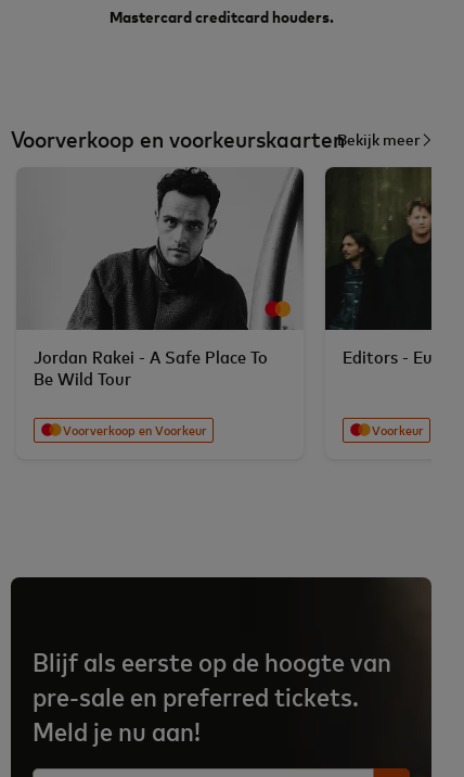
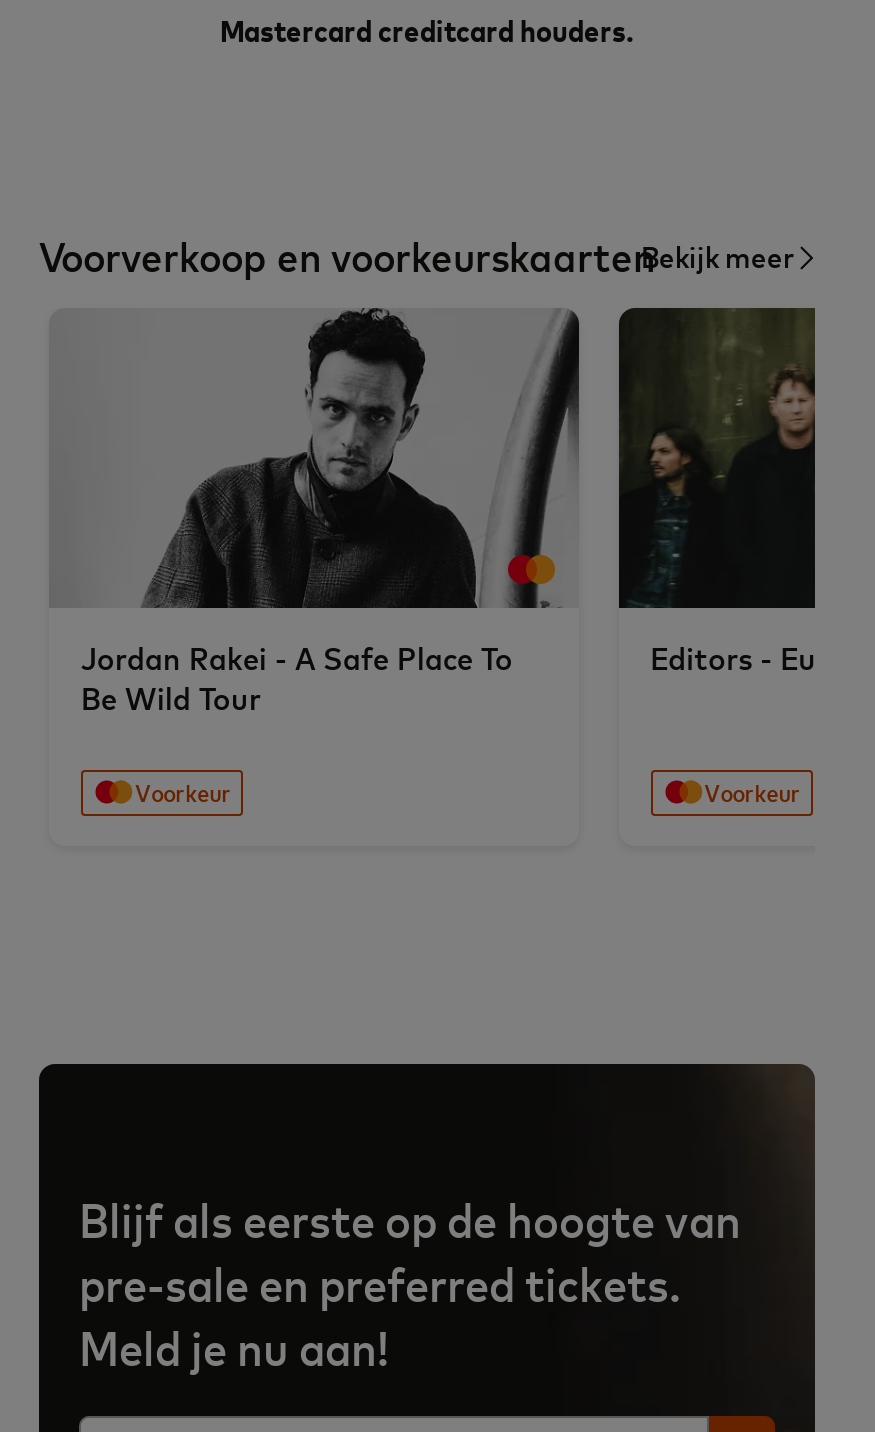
[63,421,207,438] Voorverkoop en Voorkeur -> [135,775,231,807] Voorkeur

